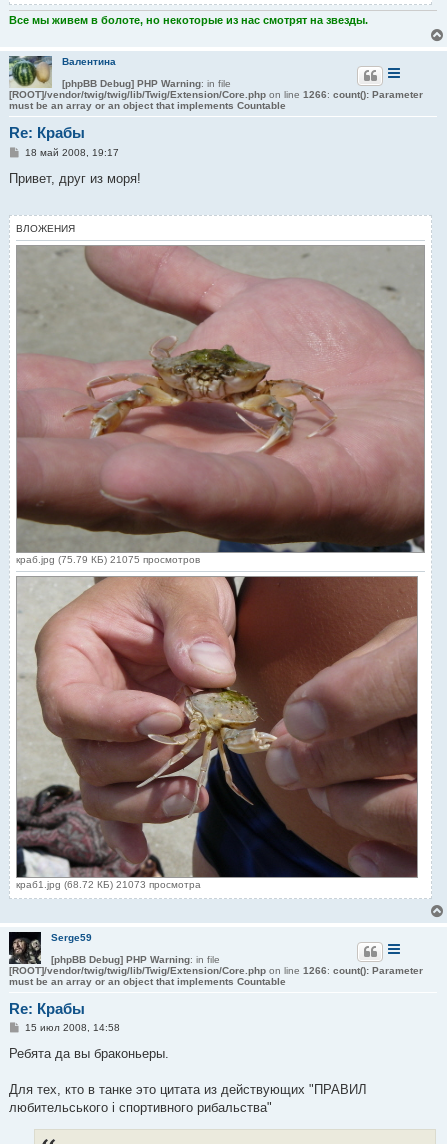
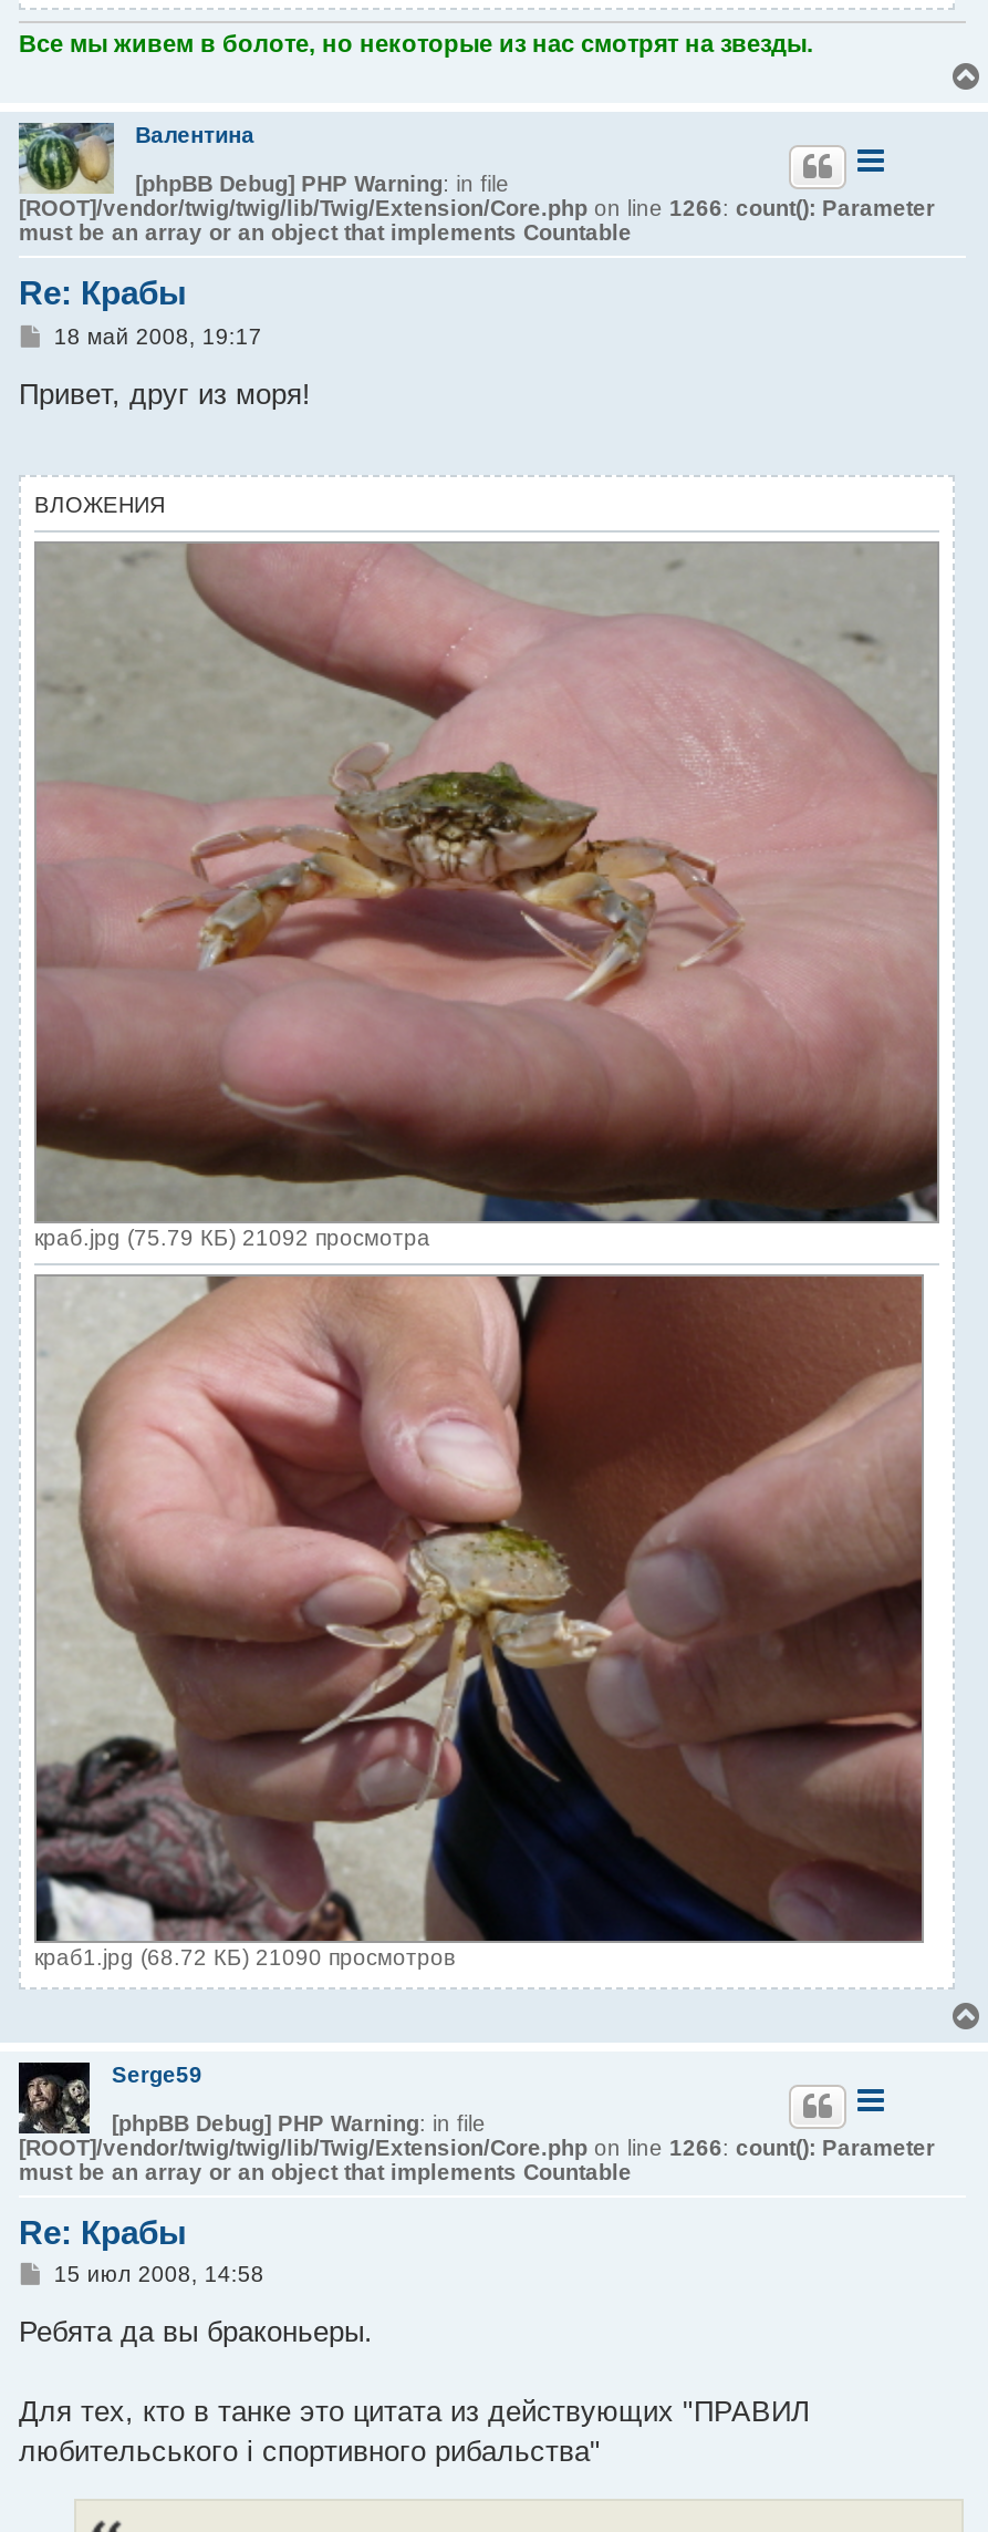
[16,554,200,565] краб.jpg (75.79 КБ) 21075 просмотров -> [34,1225,430,1249] краб.jpg (75.79 КБ) 21092 просмотра
[16,879,201,890] краб1.jpg (68.72 КБ) 21073 просмотра -> [34,1944,455,1969] краб1.jpg (68.72 КБ) 21090 просмотров

